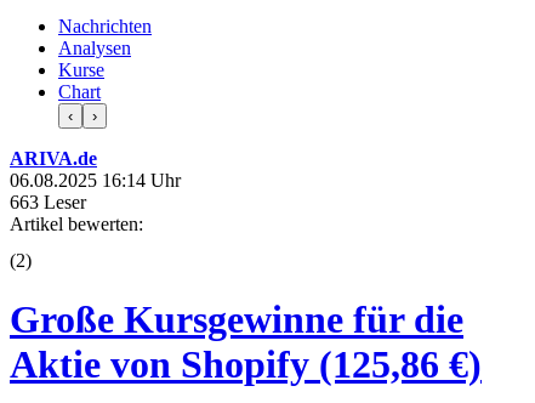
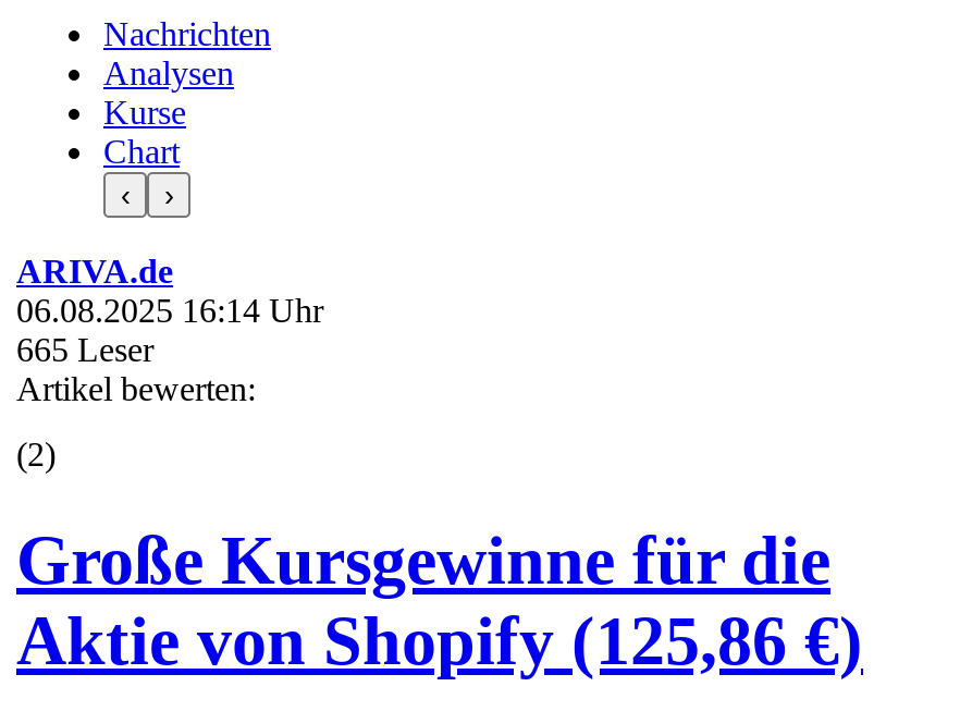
[10,192,86,212] 663 Leser -> [16,331,153,368] 665 Leser

